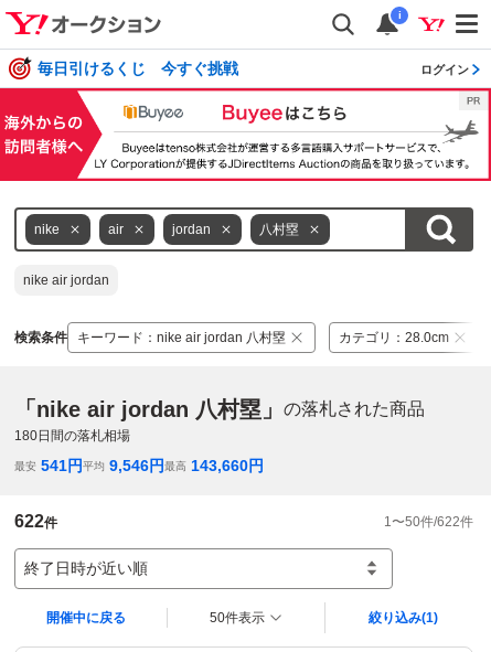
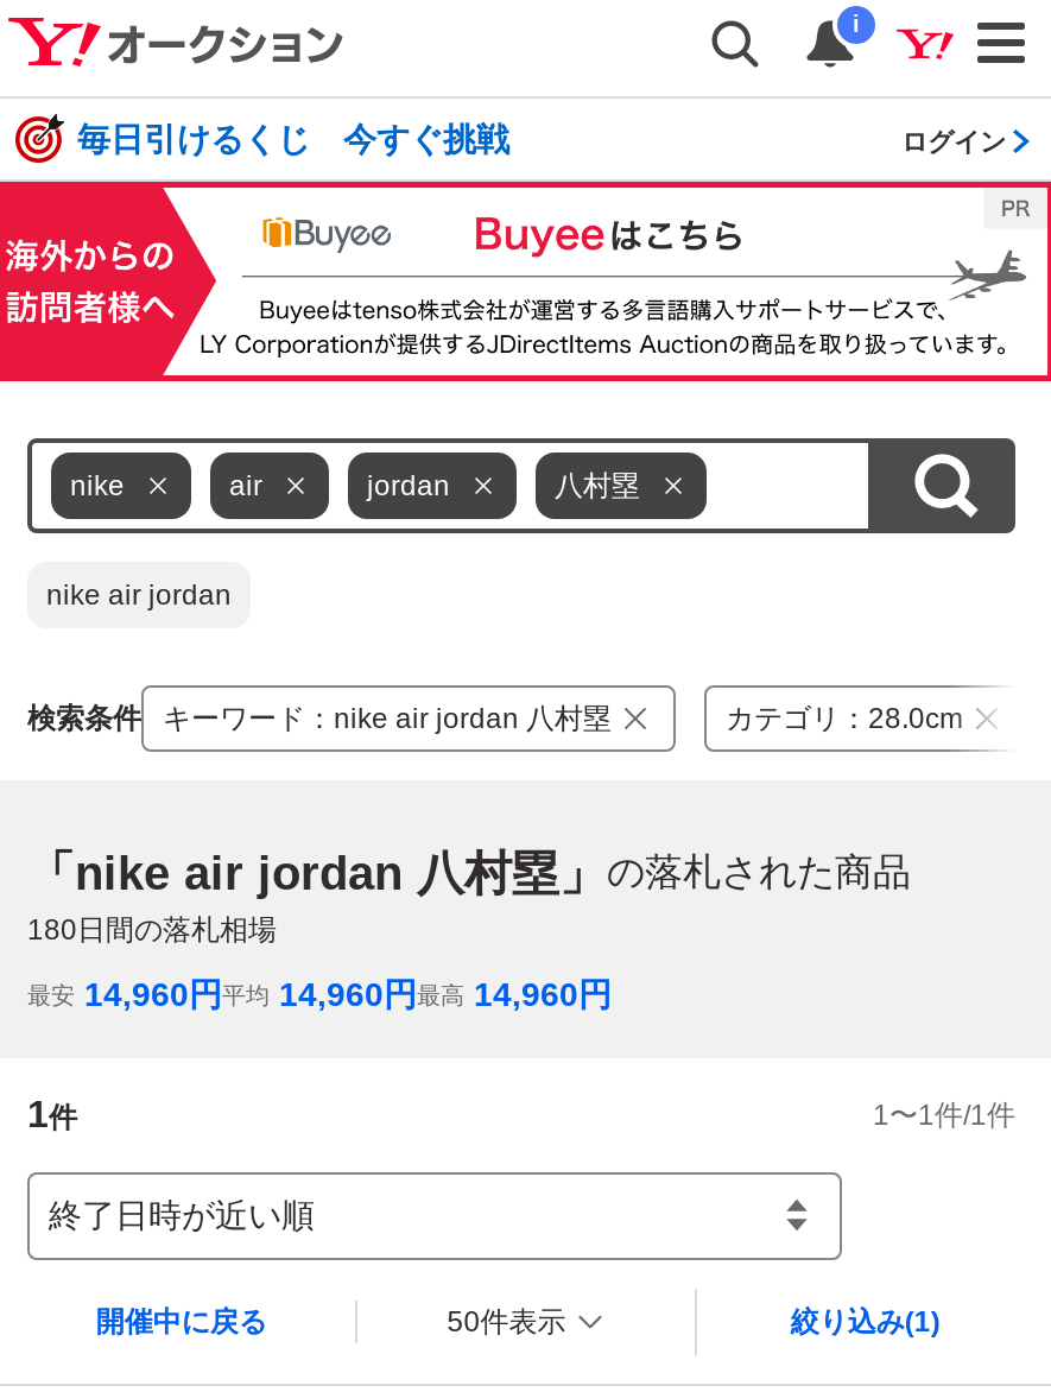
[14,456,264,474] 最安 541円平均 9,546円最高 143,660円 -> [27,974,612,1012] 最安 14,960円平均 14,960円最高 14,960円
[14,511,57,530] 622件 -> [27,1093,77,1133] 1件
[384,514,473,529] 1〜50件/622件 -> [873,1098,1015,1131] 1〜1件/1件

